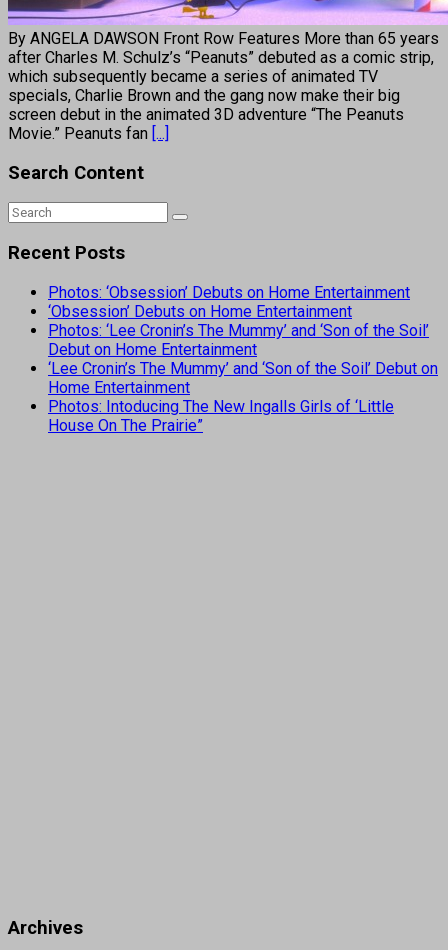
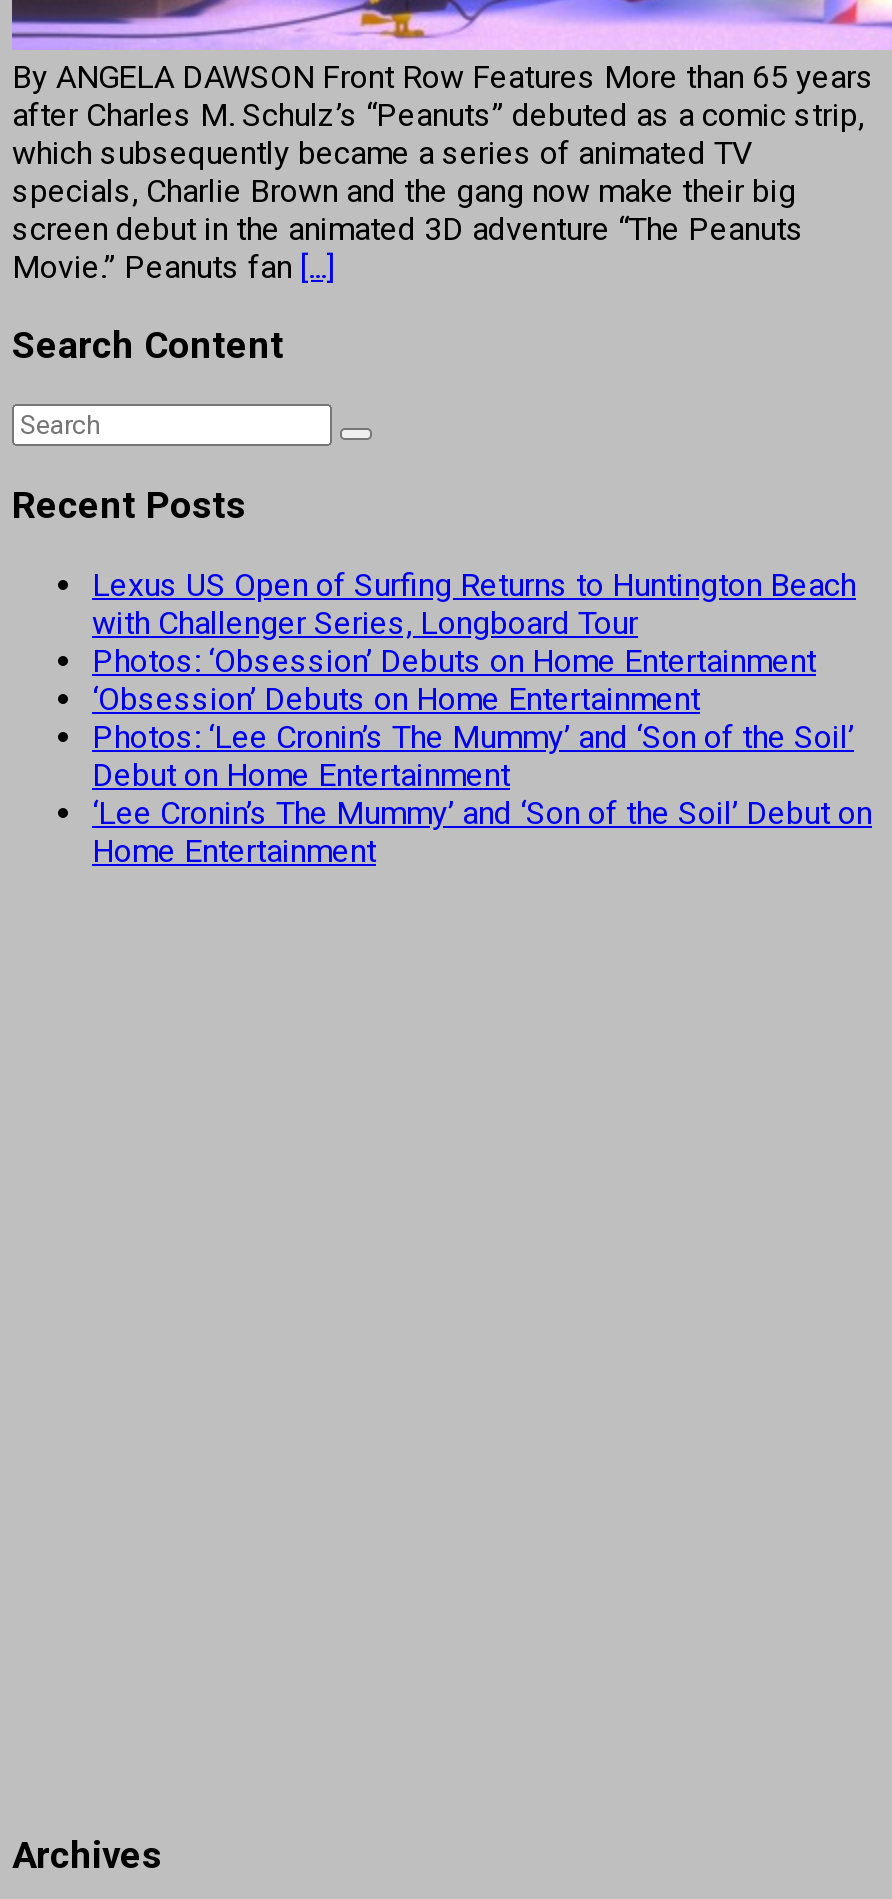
none -> [92,565,856,641] Lexus US Open of Surfing Returns to Huntington Beach | with Challenger Series, Longboard Tour
moved [48,283,438,397] -> [92,641,872,869]: Photos: ‘Obsession’ Debuts on Home Entertainment | ‘Obsession’ Debuts on Home Entertainment | Photos: ‘Lee Cronin’s The Mummy’ and ‘Son of the Soil’ | Debut on Home Entertainment | ‘Lee Cronin’s The Mummy’ and ‘Son of the Soil’ Debut on | Home Entertainment
[48,397,394,435] Photos: Intoducing The New Ingalls Girls of ‘Little | House On The Prairie” -> none

